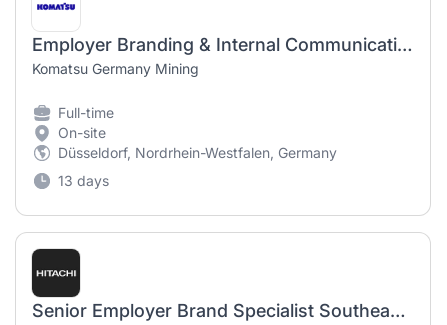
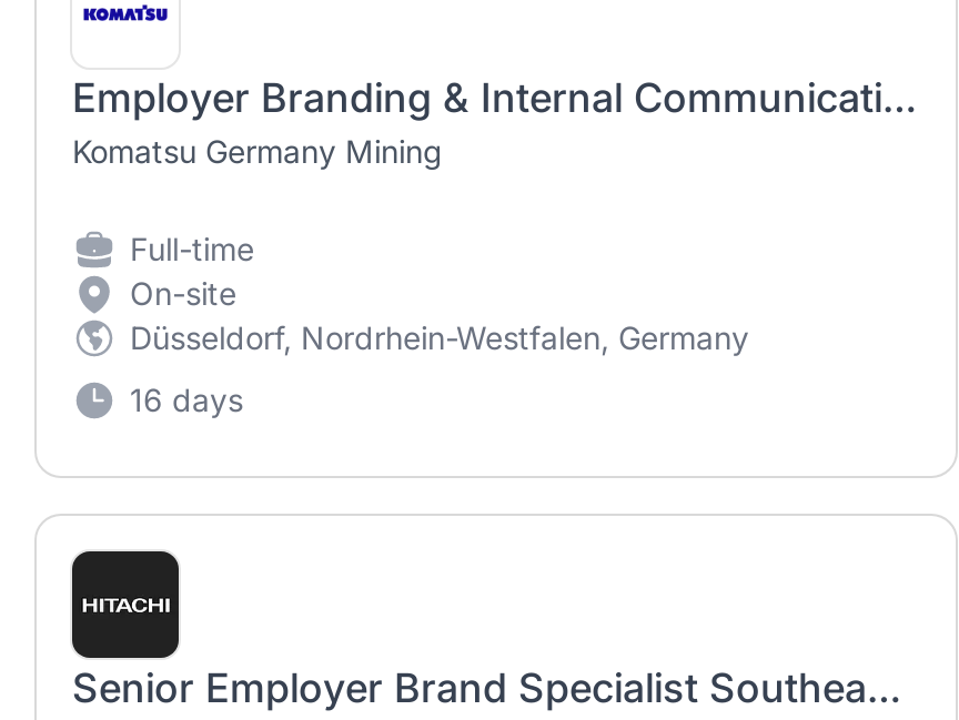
[58,172,109,189] 13 days -> [130,381,243,419] 16 days

